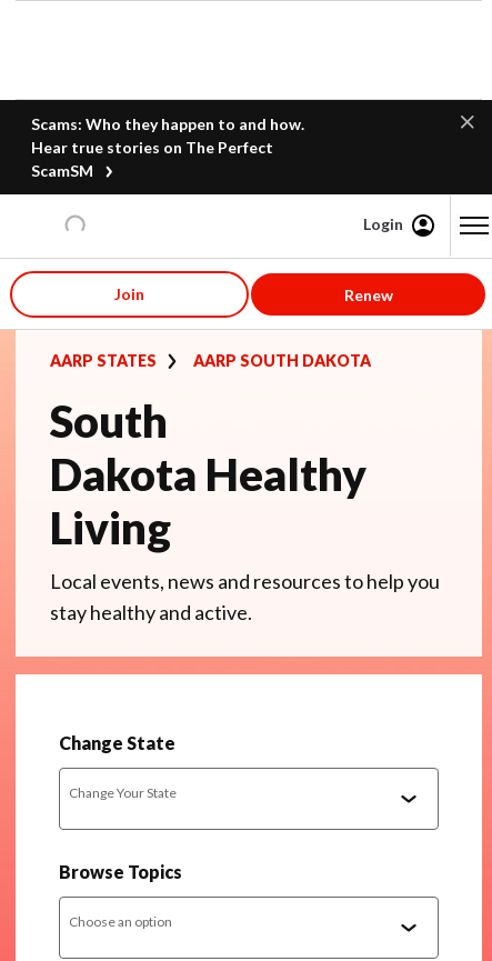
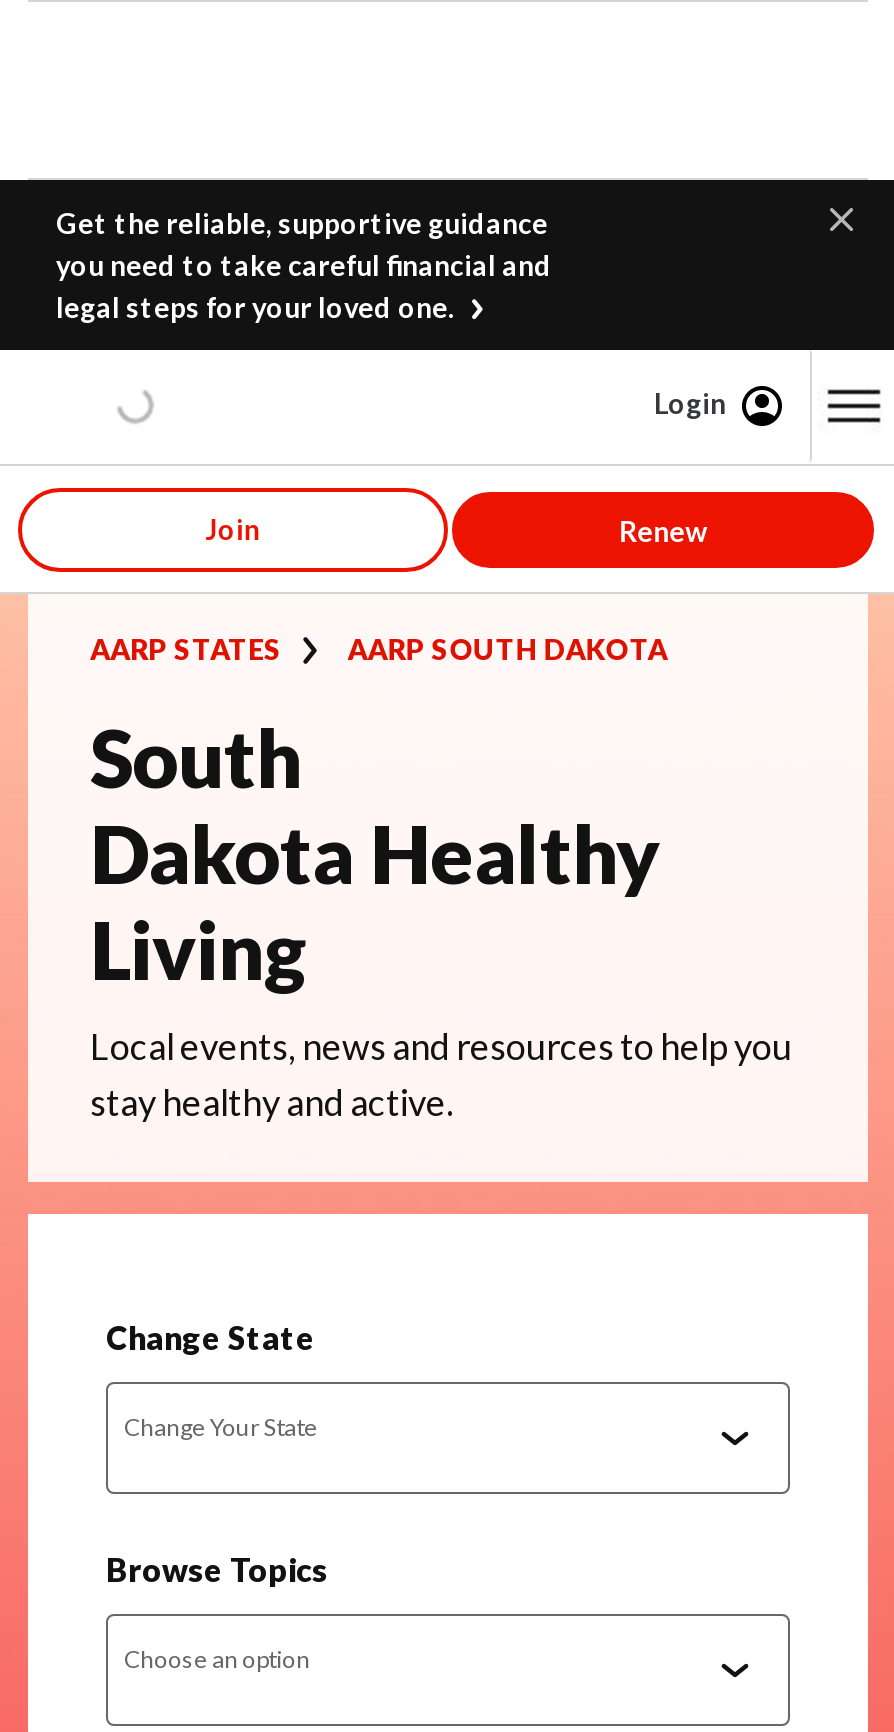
[31,114,304,180] Scams: Who they happen to and how. | Hear true stories on The Perfect | ScamSM -> [56,206,552,324] Get the reliable, supportive guidance | you need to take careful financial and | legal steps for your loved one.

